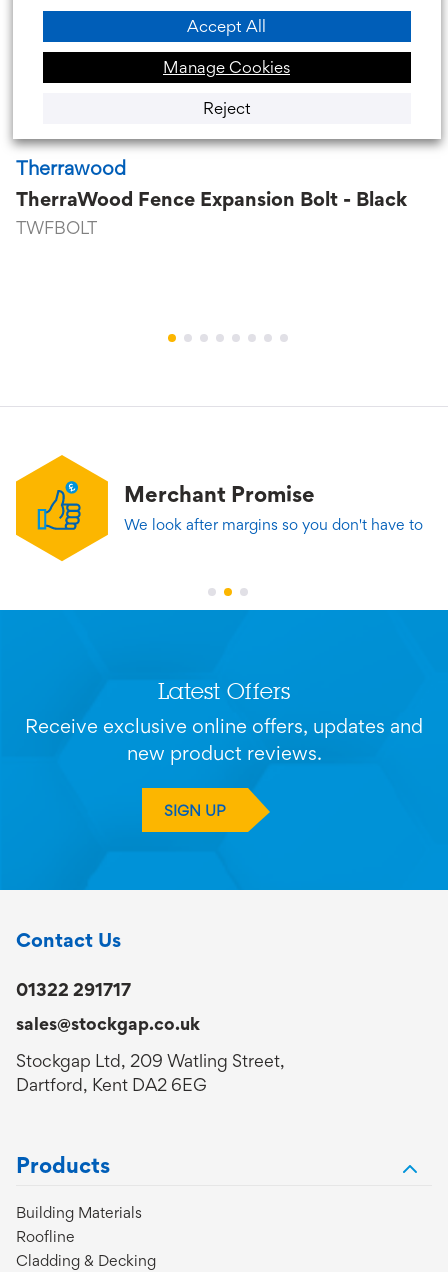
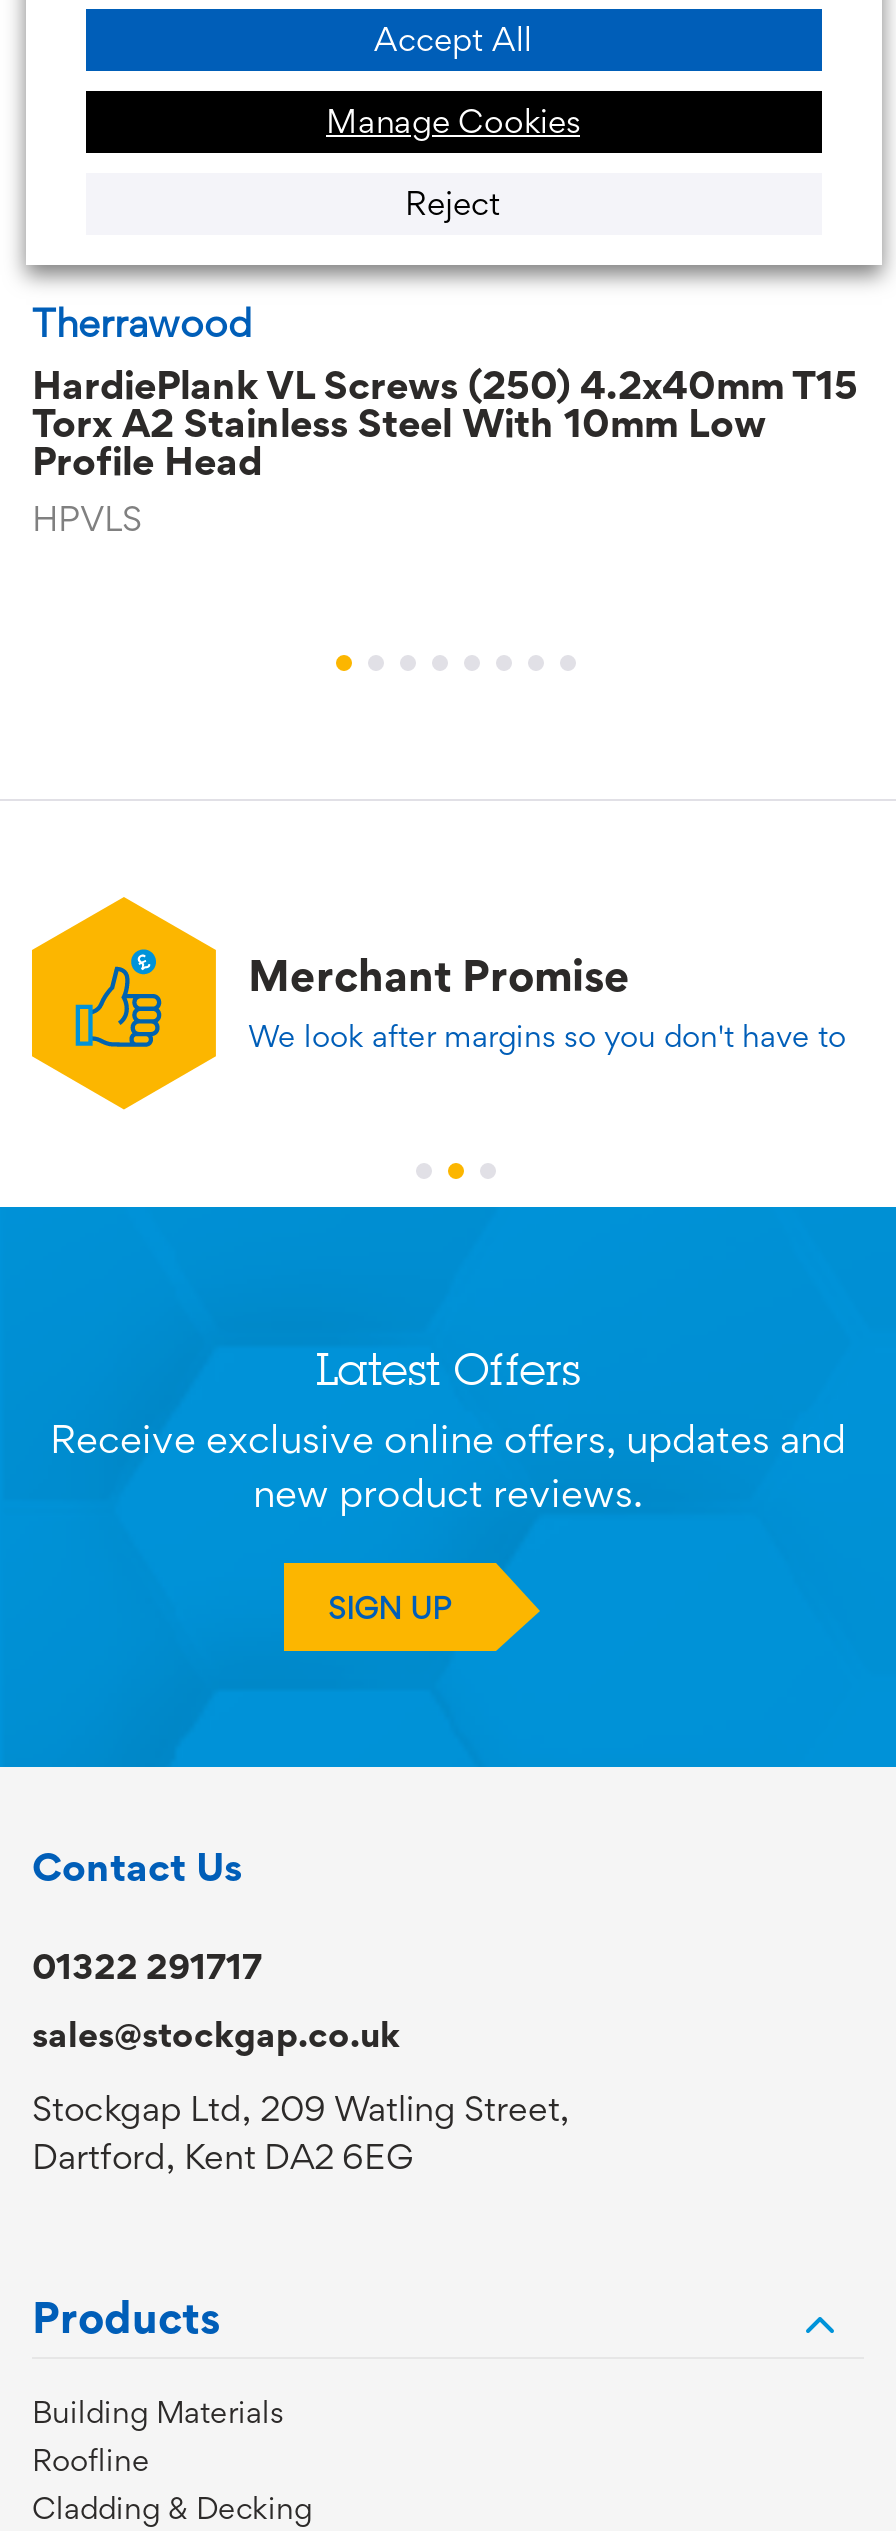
[16,185,407,239] TherraWood Fence Expansion Bolt - Black | TWFBOLT -> [32,357,858,541] HardiePlank VL Screws (250) 4.2x40mm T15 | Torx A2 Stainless Steel With 10mm Low | Profile Head | HPVLS

